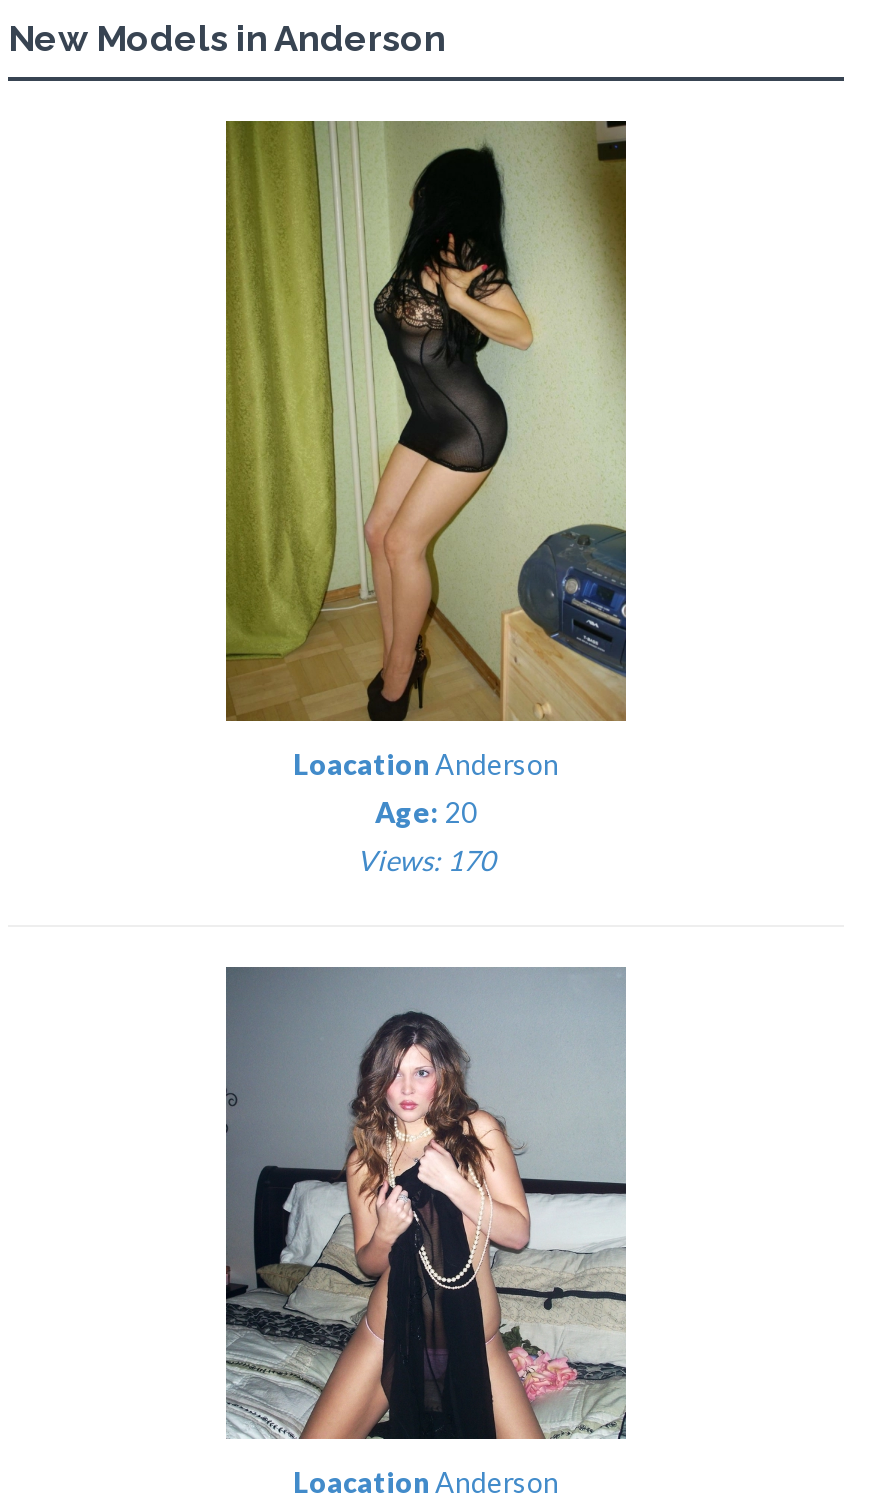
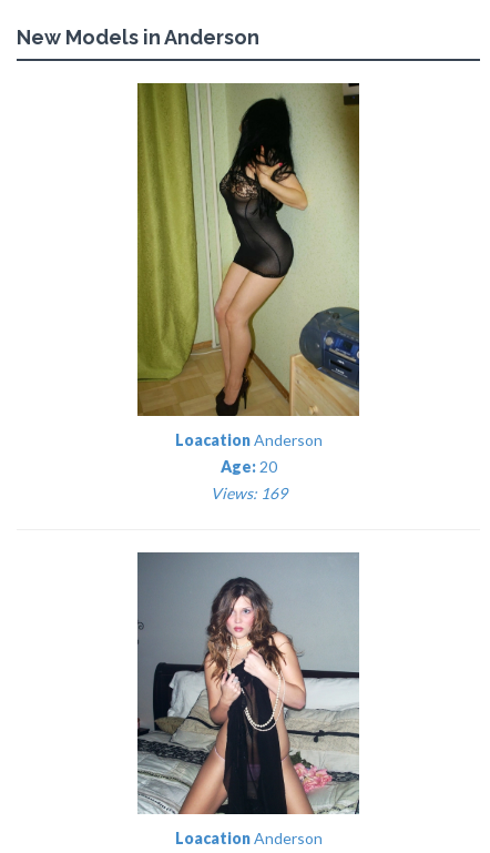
[357,843,495,877] Views: 170 -> [210,484,287,503] Views: 169

